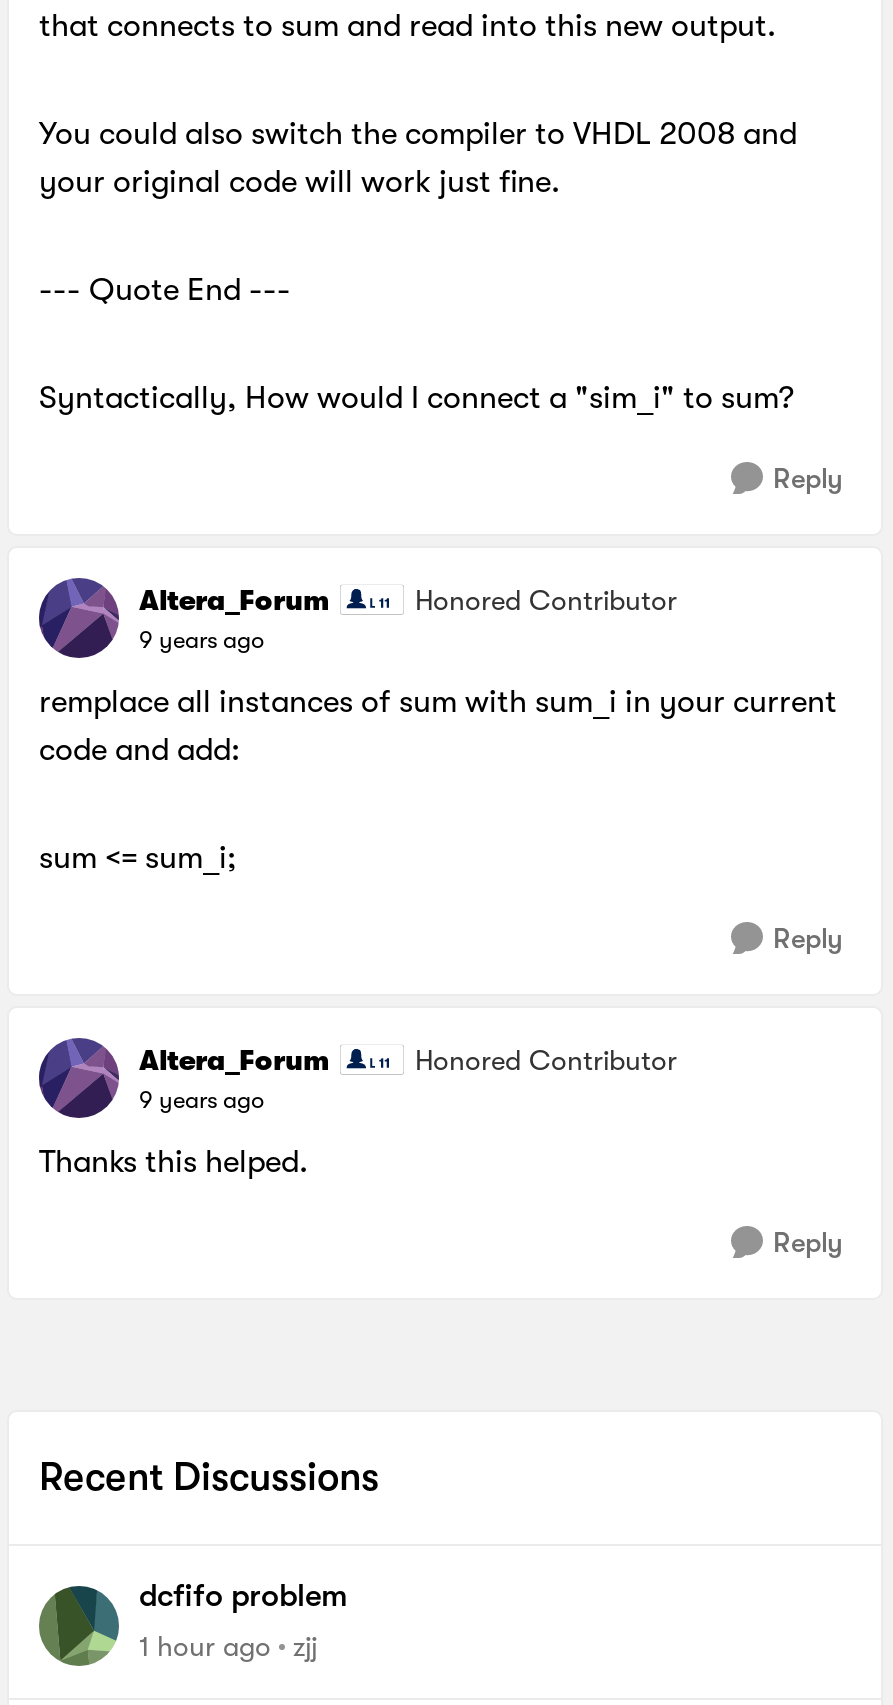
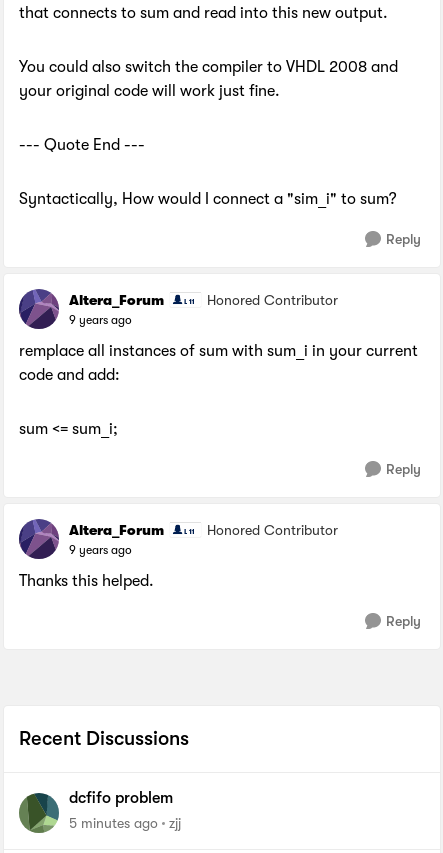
[139,1630,271,1662] 1 hour ago -> [69,815,158,831] 5 minutes ago

